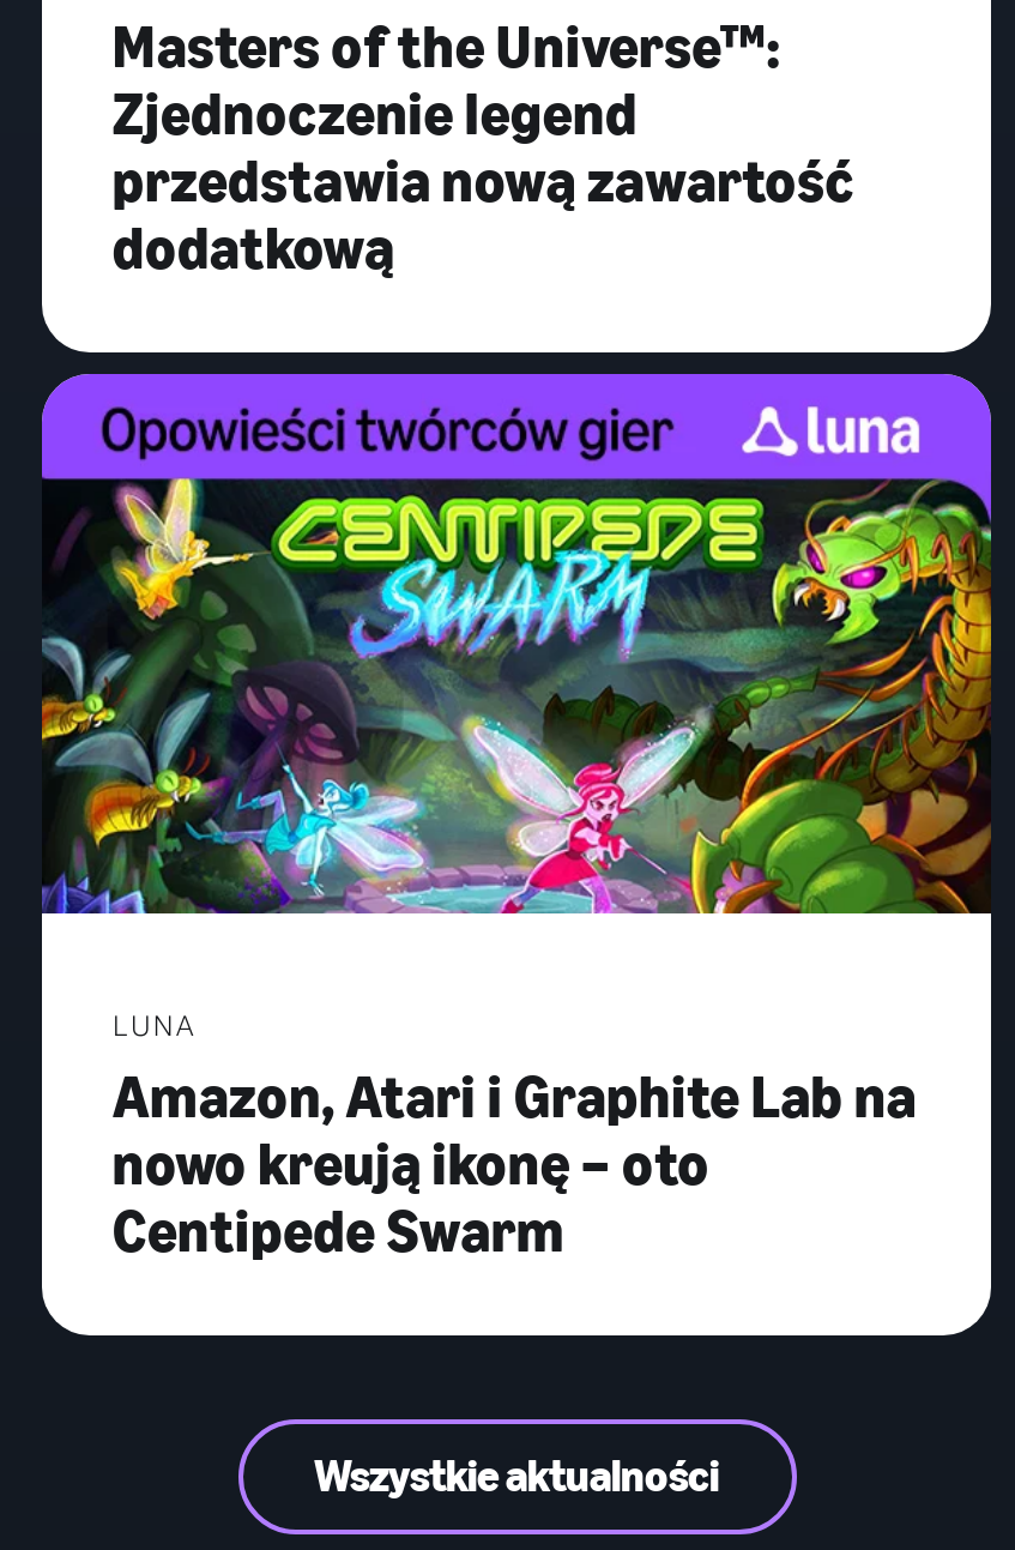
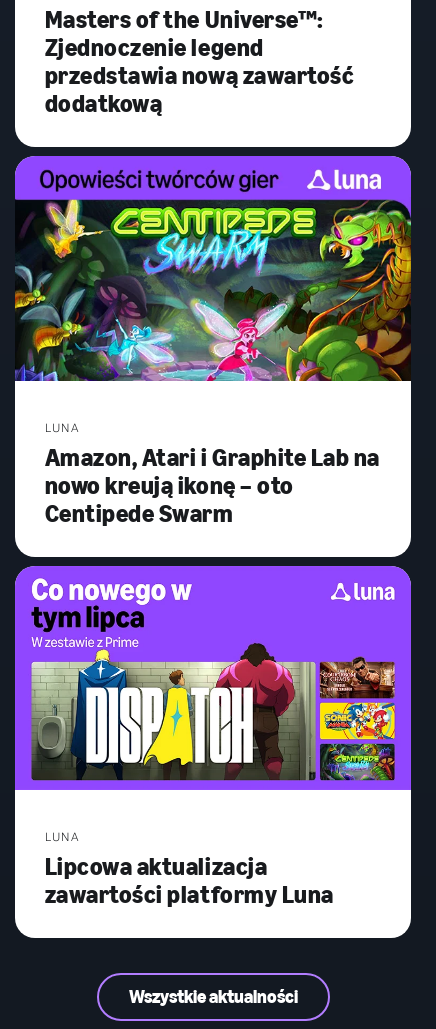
none -> [14,565,412,908] [image] | LUNA | Lipcowa aktualizacja | zawartości platformy Luna

